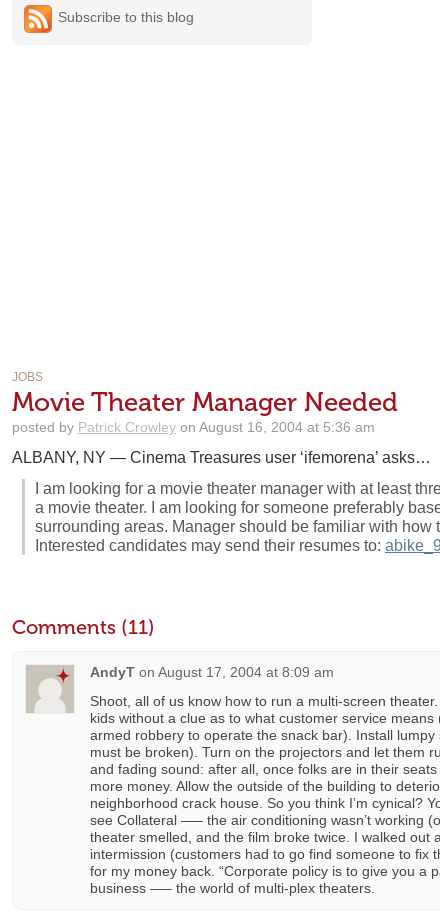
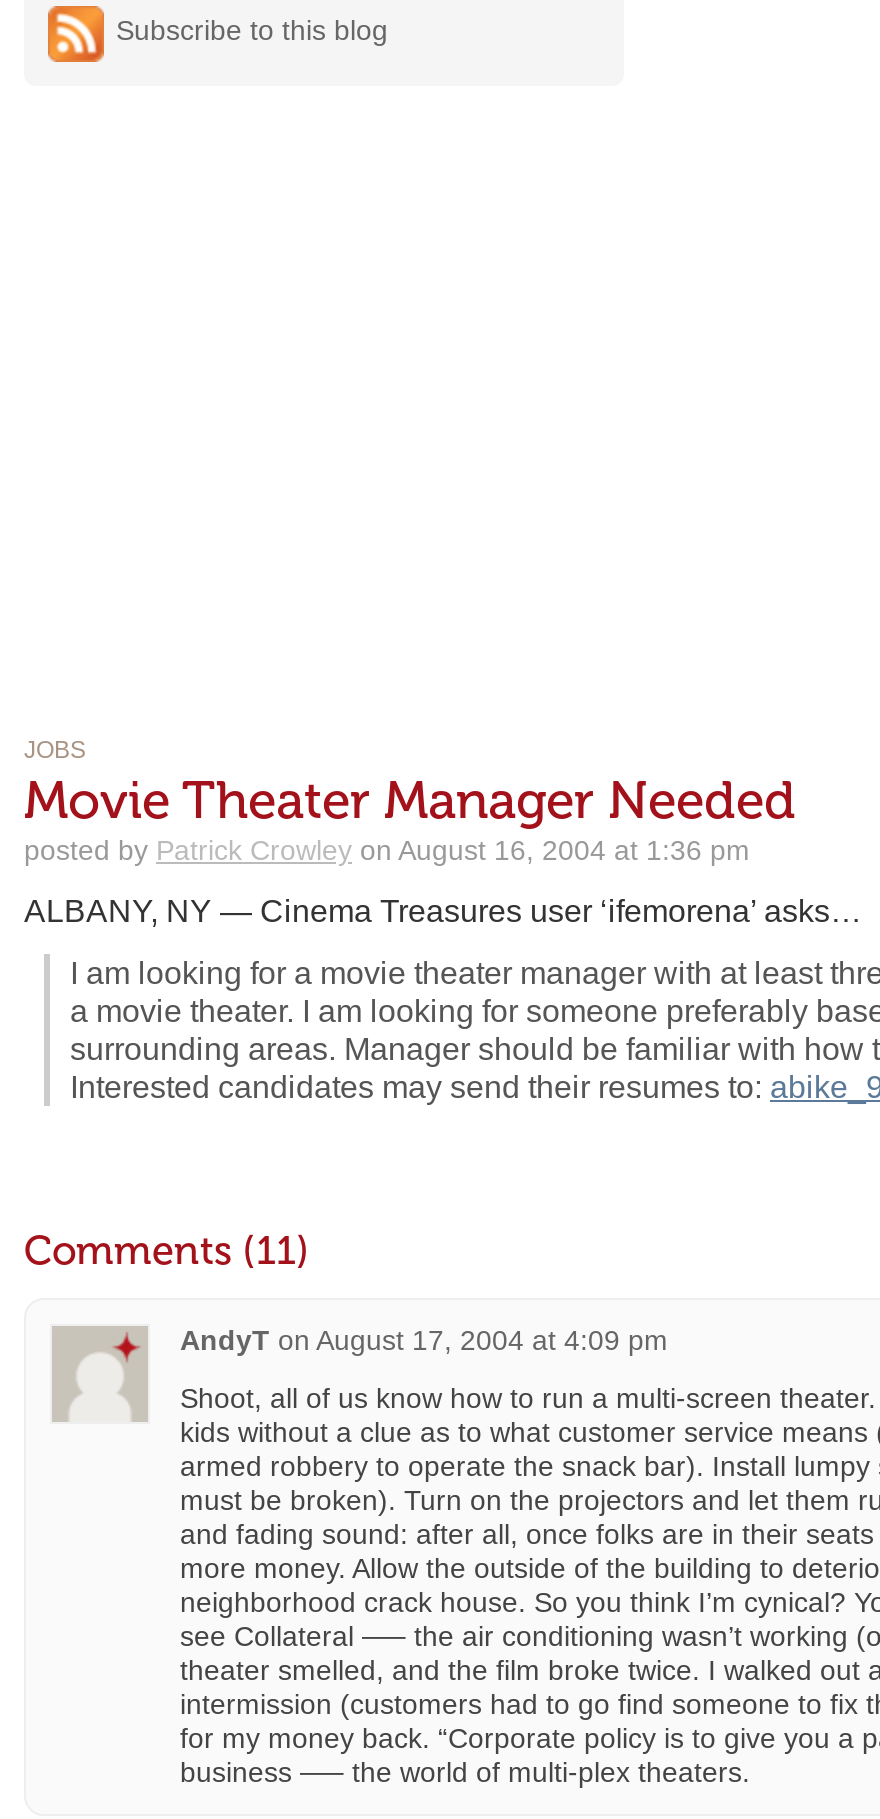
[12,419,375,435] posted by Patrick Crowley on August 16, 2004 at 5:36 am -> [24,834,750,866] posted by Patrick Crowley on August 16, 2004 at 1:36 pm
[90,664,334,680] AndyT on August 17, 2004 at 8:09 am -> [180,1324,668,1356] AndyT on August 17, 2004 at 4:09 pm

